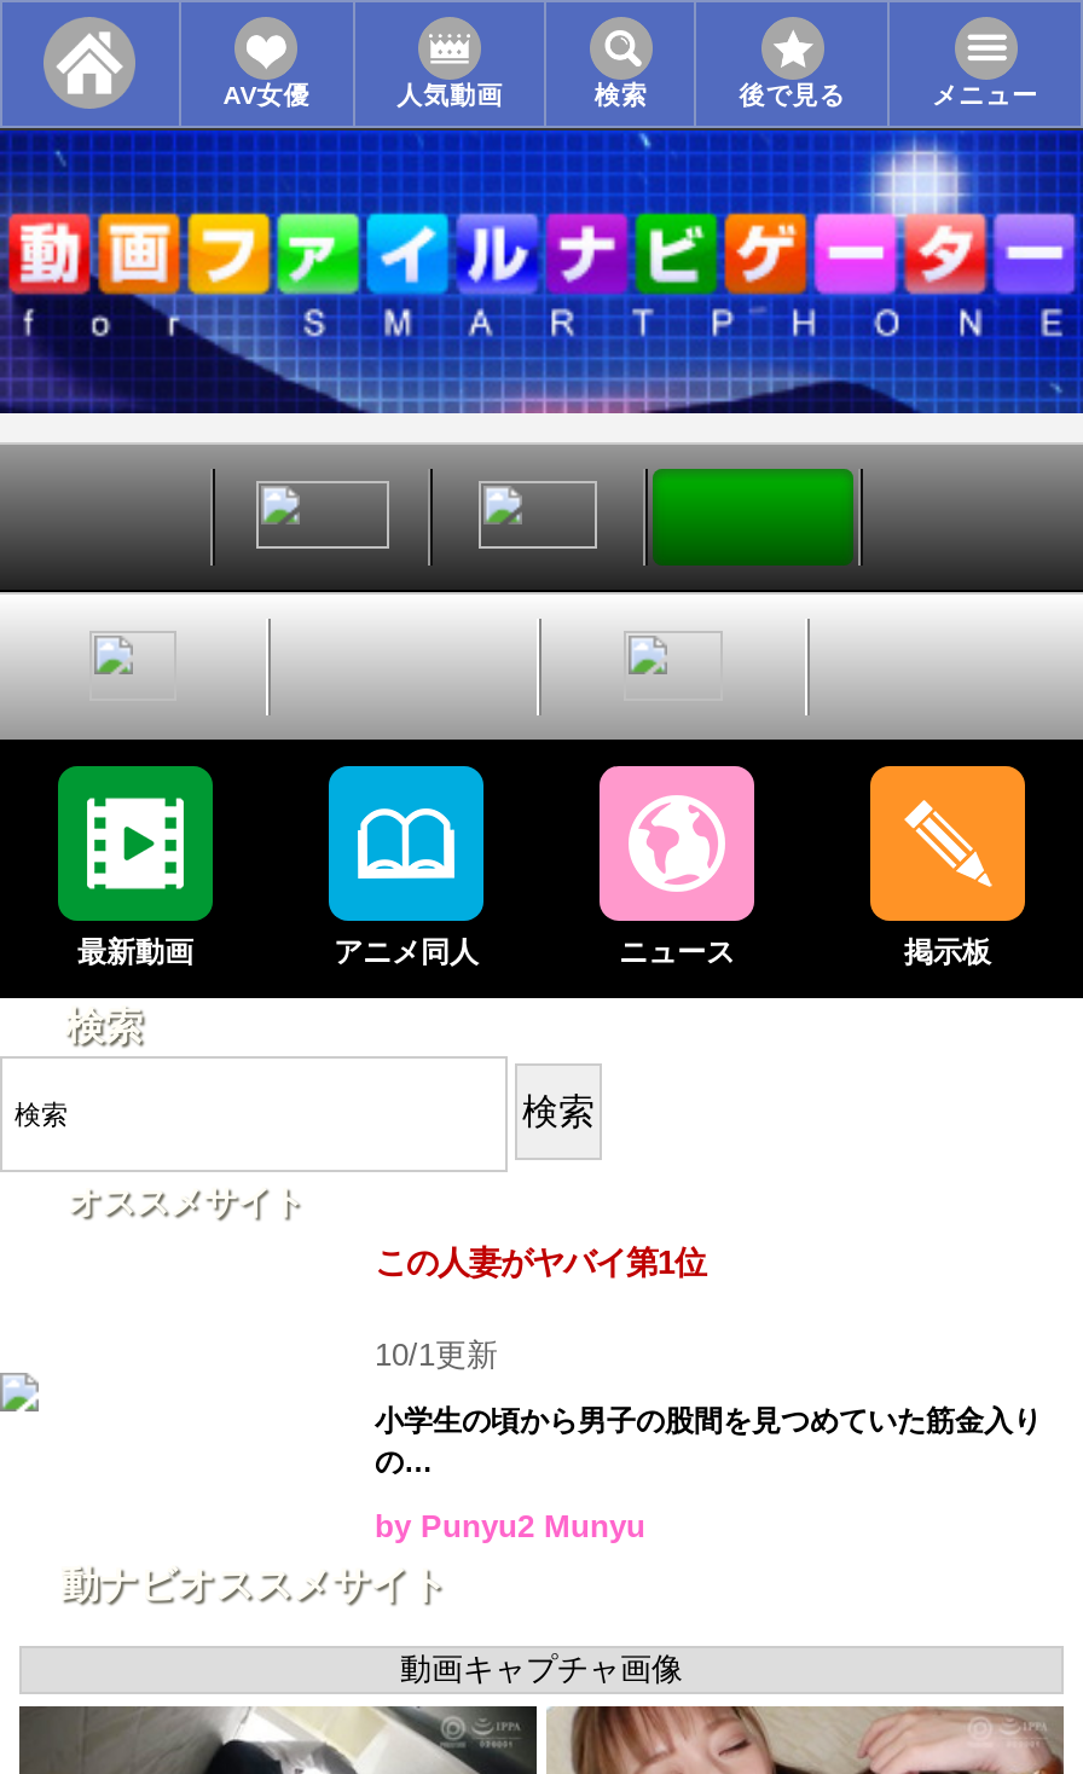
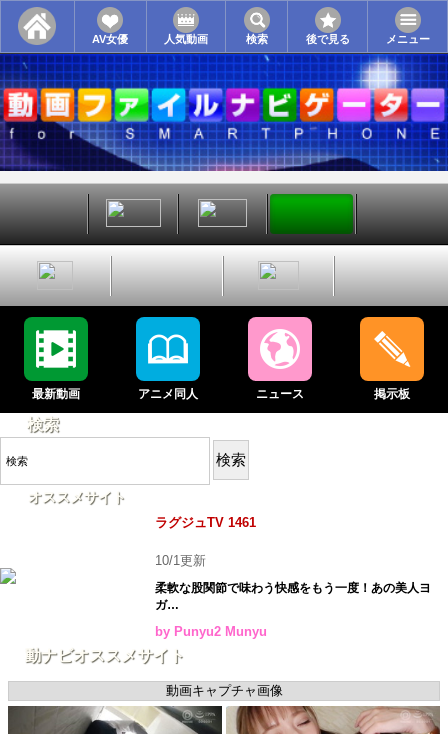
[375,1245,706,1281] この人妻がヤバイ第1位 -> [155,515,256,530] ラグジュTV 1461
[375,1405,1042,1480] 小学生の頃から男子の股間を見つめていた筋金入り | の… -> [155,581,431,612] 柔軟な股関節で味わう快感をもう一度！あの美人ヨ | ガ…

